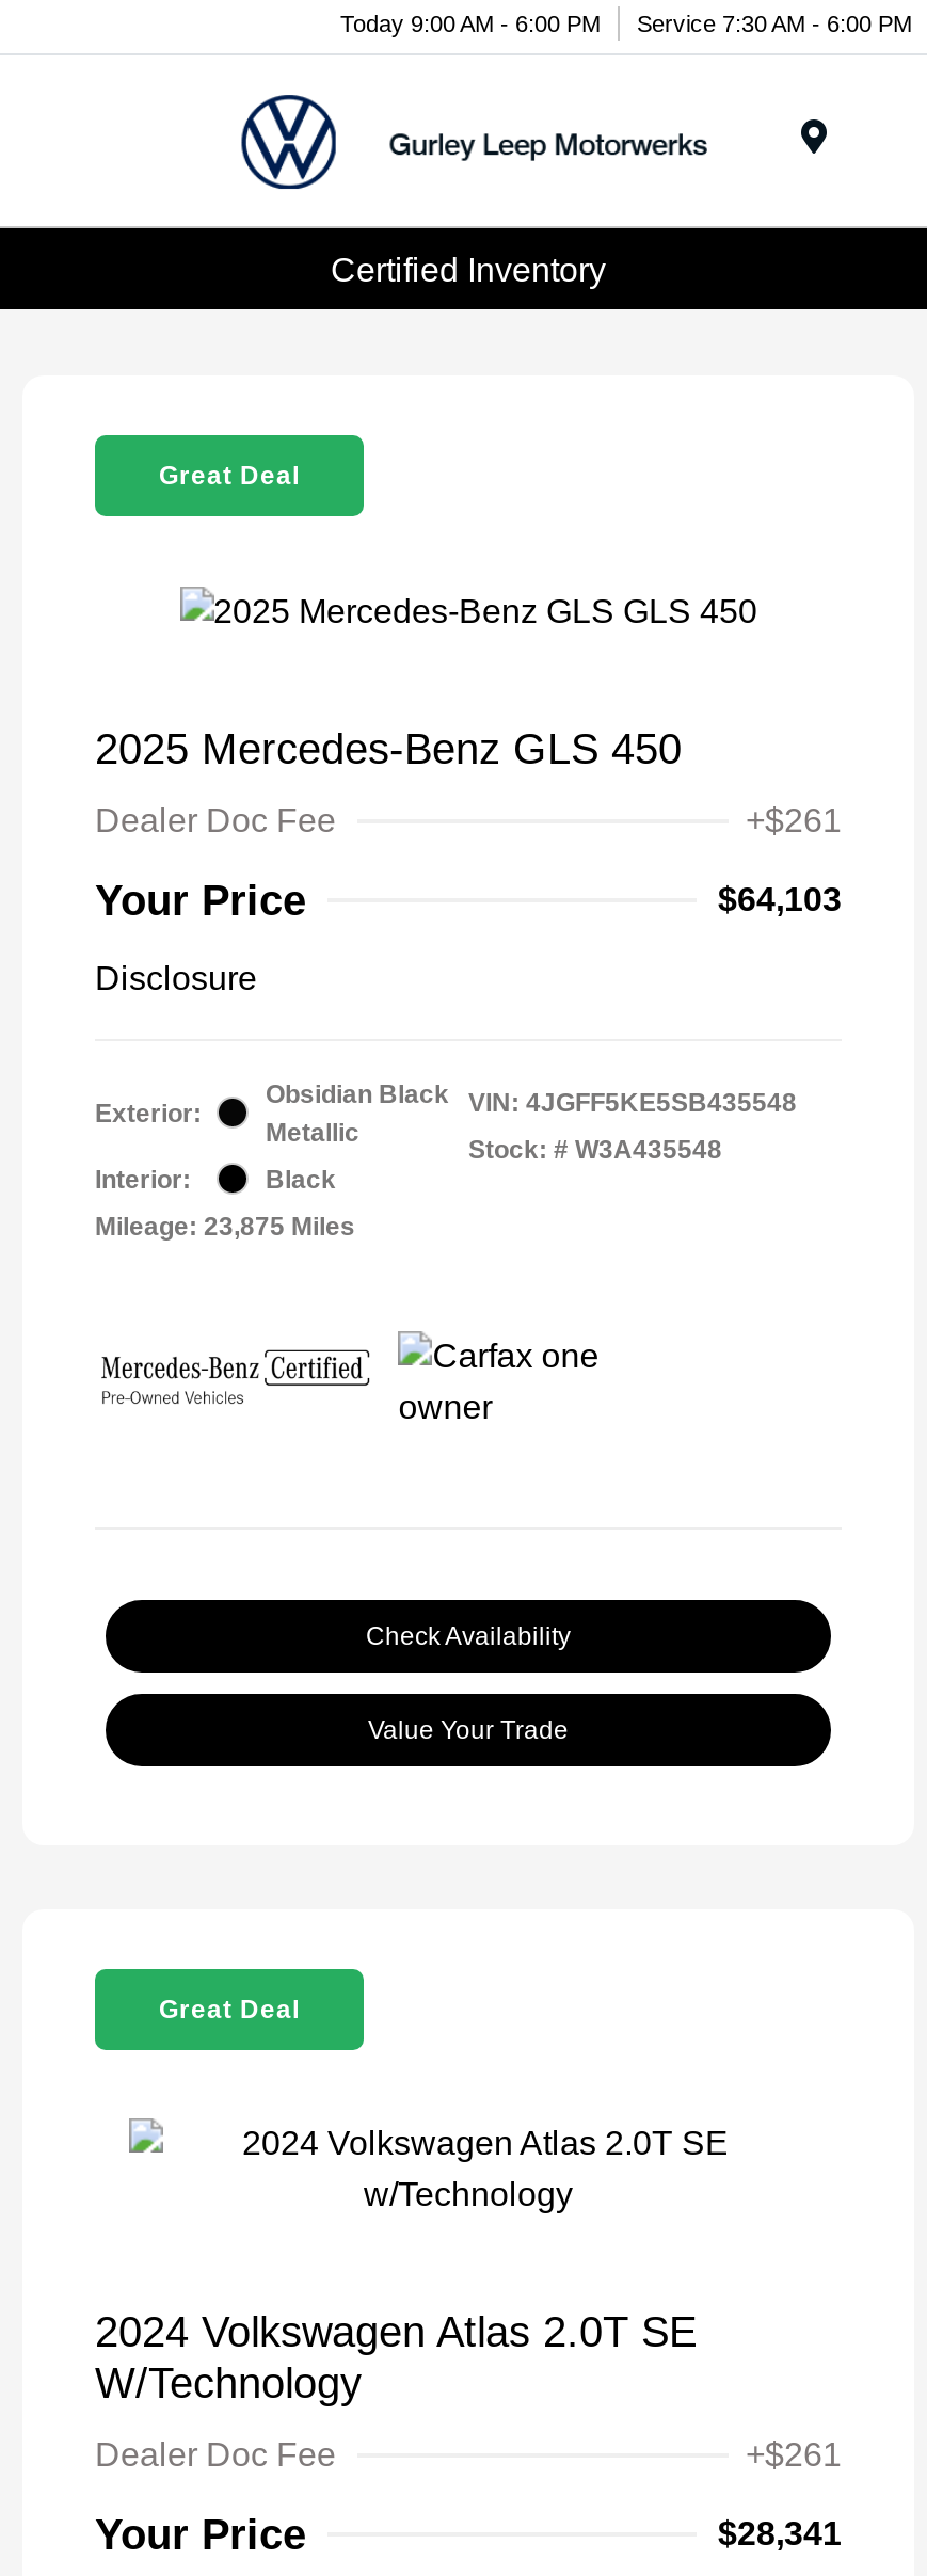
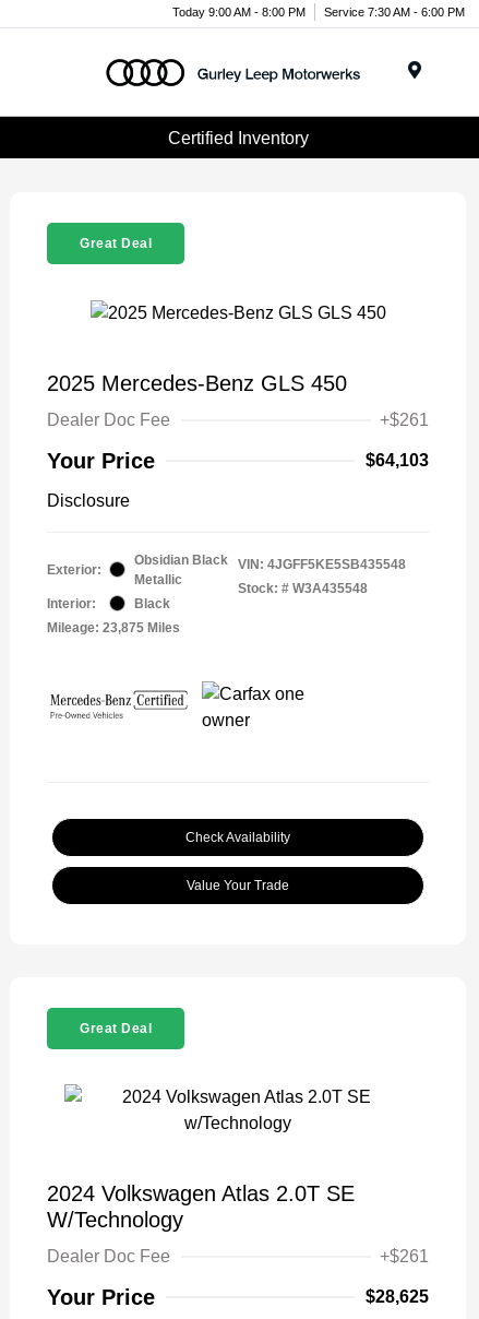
[340,10,912,35] Today 9:00 AM - 6:00 PM Service 7:30 AM - 6:00 PM -> [172,5,465,18] Today 9:00 AM - 8:00 PM Service 7:30 AM - 6:00 PM
[210,92,364,192] [image] -> [105,48,185,97] [image]
[718,2515,842,2551] $28,341 -> [366,1287,429,1306] $28,625

